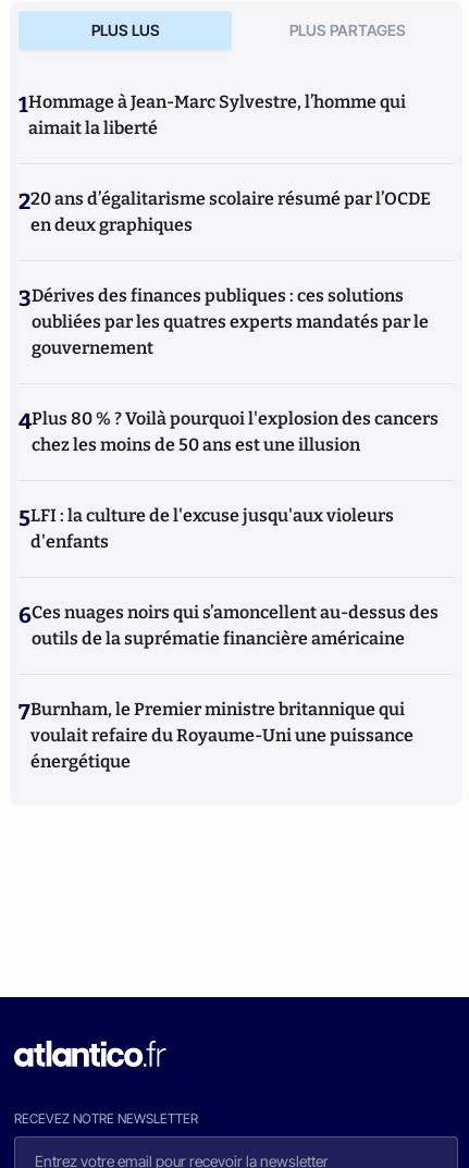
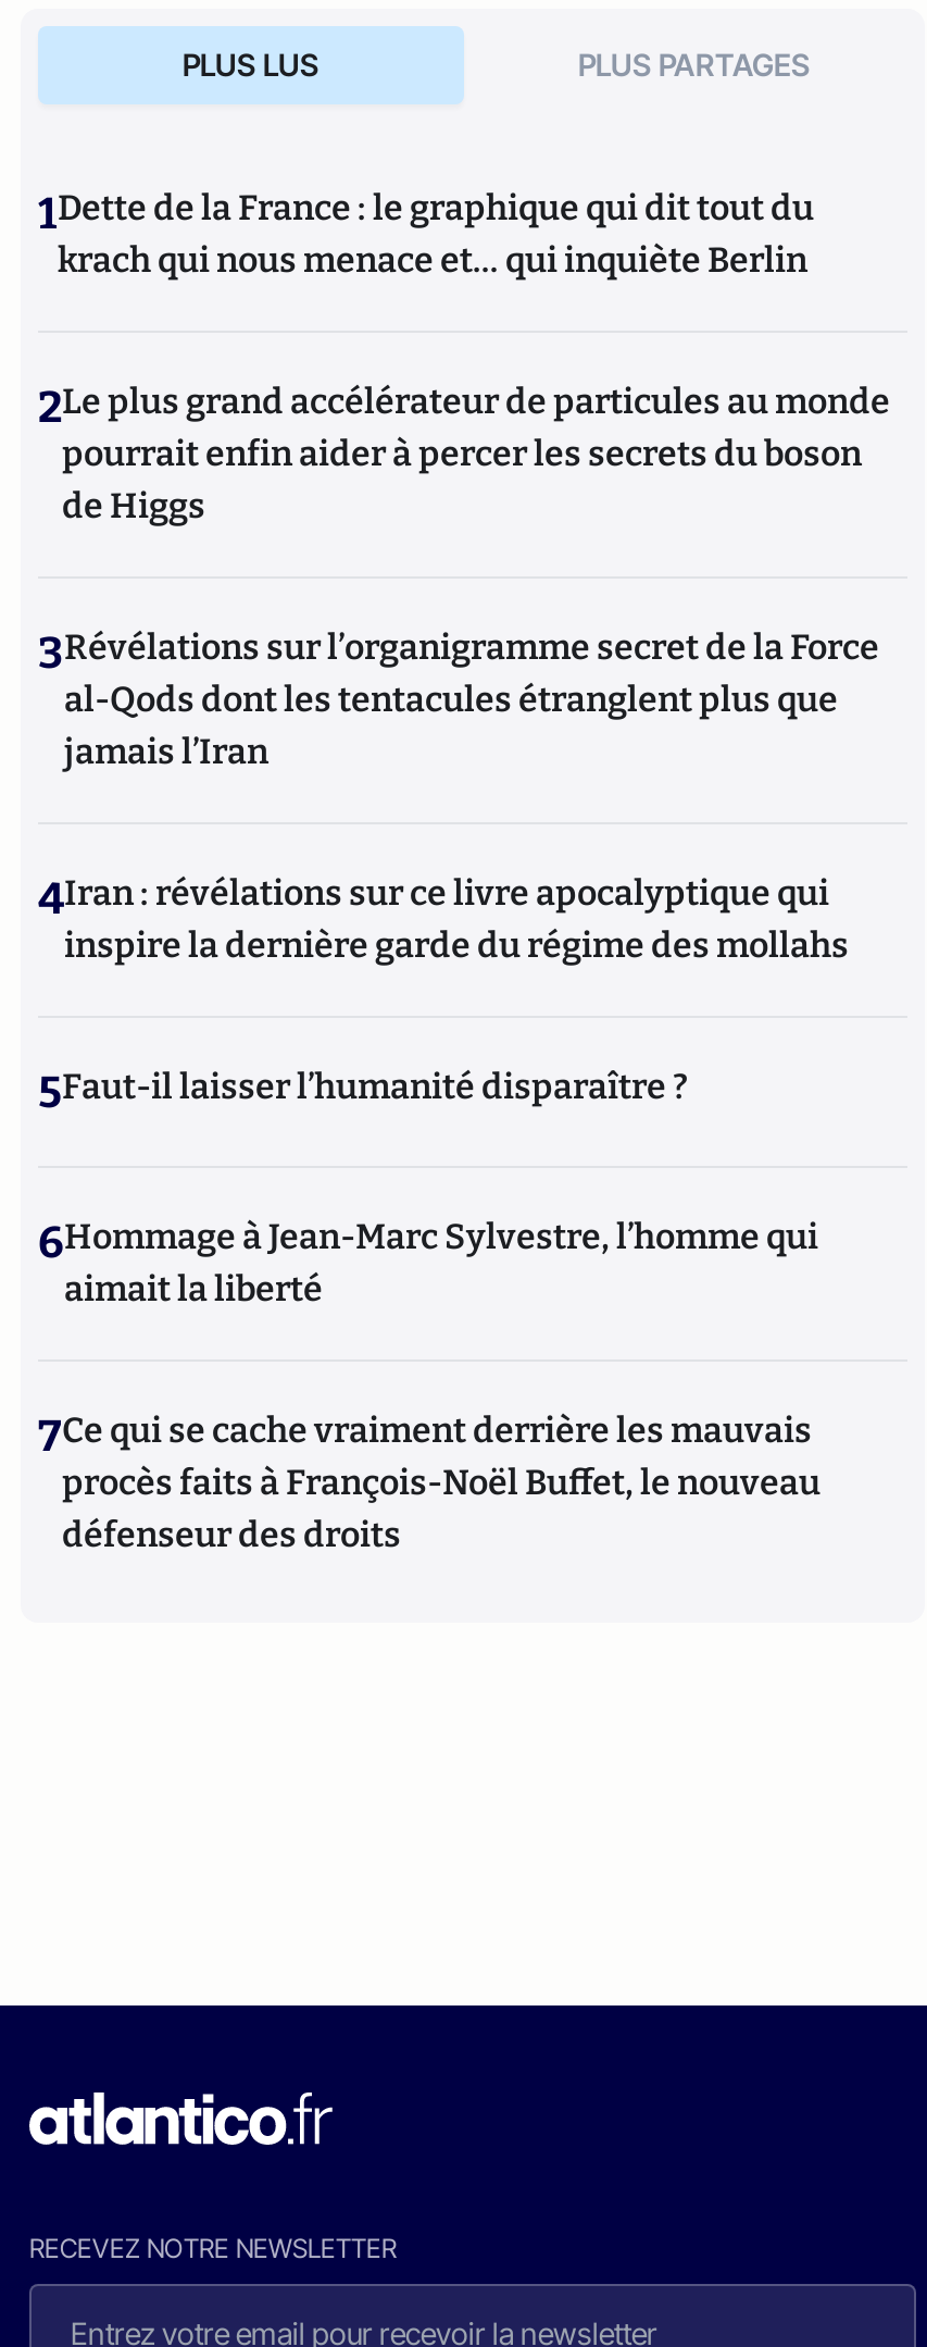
[18,92,406,118] 1Hommage à Jean-Marc Sylvestre, l’homme qui -> [38,187,890,1269] 1Dette de la France : le graphique qui dit tout du | krach qui nous menace et… qui inquiète Berlin | 2Le plus grand accélérateur de particules au monde | pourrait enfin aider à percer les secrets du boson | de Higgs | 3Révélations sur l’organigramme secret de la Force | al-Qods dont les tentacules étranglent plus que | jamais l’Iran | 4Iran : révélations sur ce livre apocalyptique qui | inspire la dernière garde du régime des mollahs | 5Faut-il laisser l’humanité disparaître ? | 6Hommage à Jean-Marc Sylvestre, l’homme qui
moved [28,118,158,138] -> [64,1269,323,1310]: aimait la liberté
[18,189,439,772] 220 ans d’égalitarisme scolaire résumé par l’OCDE | en deux graphiques | 3Dérives des finances publiques : ces solutions | oubliées par les quatres experts mandatés par le | gouvernement | 4Plus 80 % ? Voilà pourquoi l'explosion des cancers | chez les moins de 50 ans est une illusion | 5LFI : la culture de l'excuse jusqu'aux violeurs | d'enfants | 6Ces nuages noirs qui s’amoncellent au-dessus des | outils de la suprématie financière américaine | 7Burnham, le Premier ministre britannique qui | voulait refaire du Royaume-Uni une puissance | énergétique -> [38,1410,820,1556] 7Ce qui se cache vraiment derrière les mauvais | procès faits à François-Noël Buffet, le nouveau | défenseur des droits

